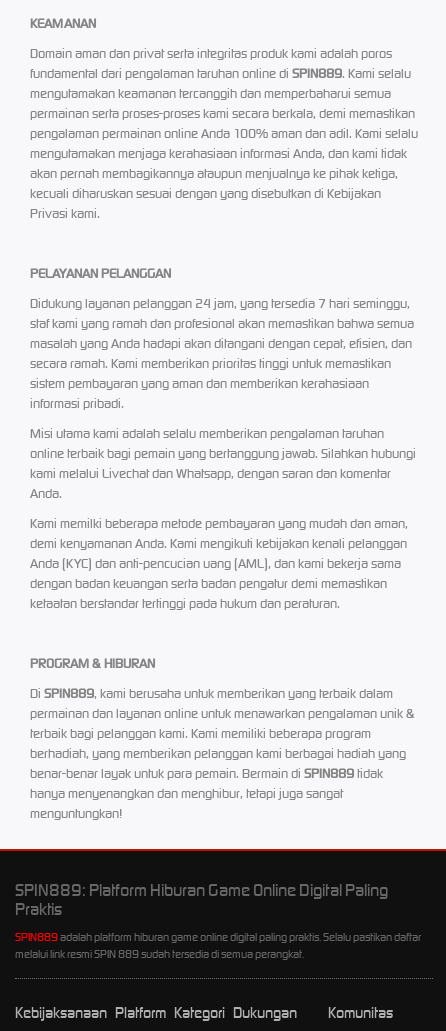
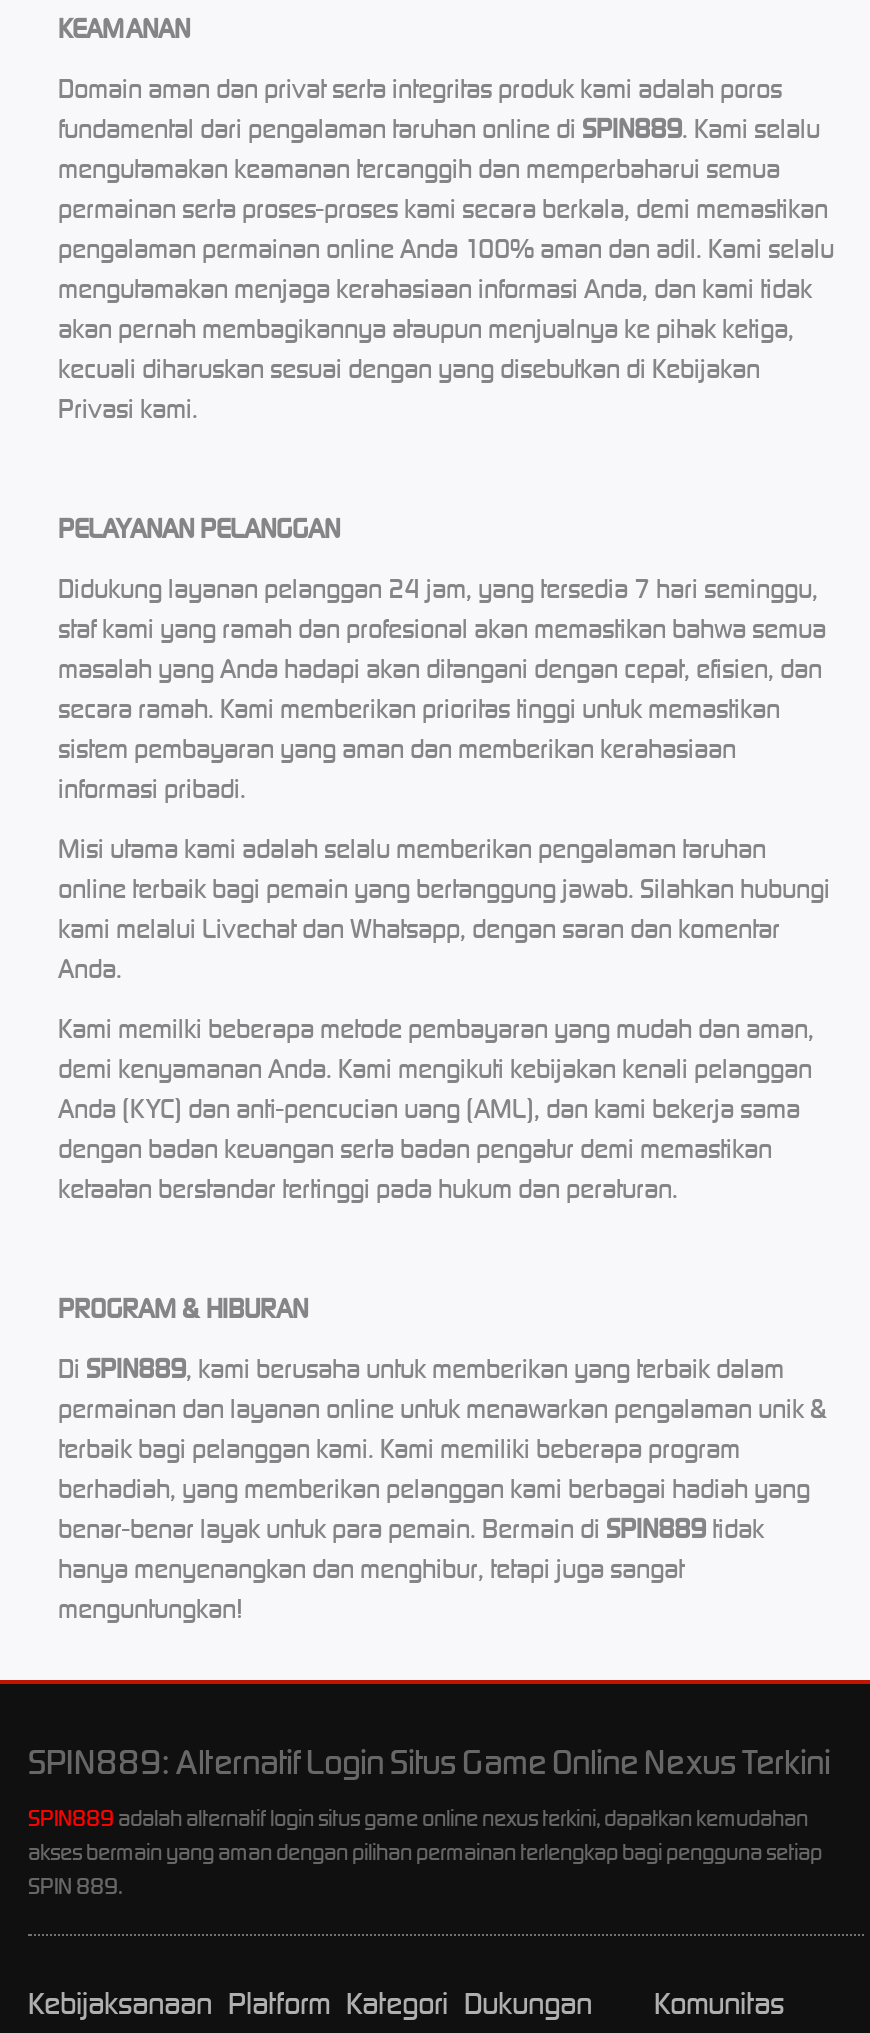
[15,879,388,920] SPIN889: Platform Hiburan Game Online Digital Paling | Praktis -> [28,1739,830,1783] SPIN889: Alternatif Login Situs Game Online Nexus Terkini
[15,930,421,961] SPIN889 adalah platform hiburan game online digital paling praktis. Selalu pastikan daftar | melalui link resmi SPIN 889 sudah tersedia di semua perangkat. -> [28,1803,822,1899] SPIN889 adalah alternatif login situs game online nexus terkini, dapatkan kemudahan | akses bermain yang aman dengan pilihan permainan terlengkap bagi pengguna setiap | SPIN 889.

